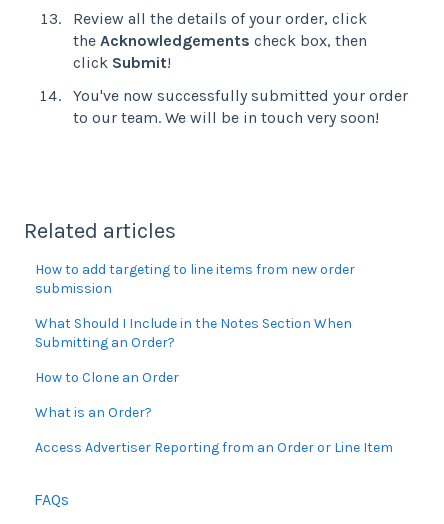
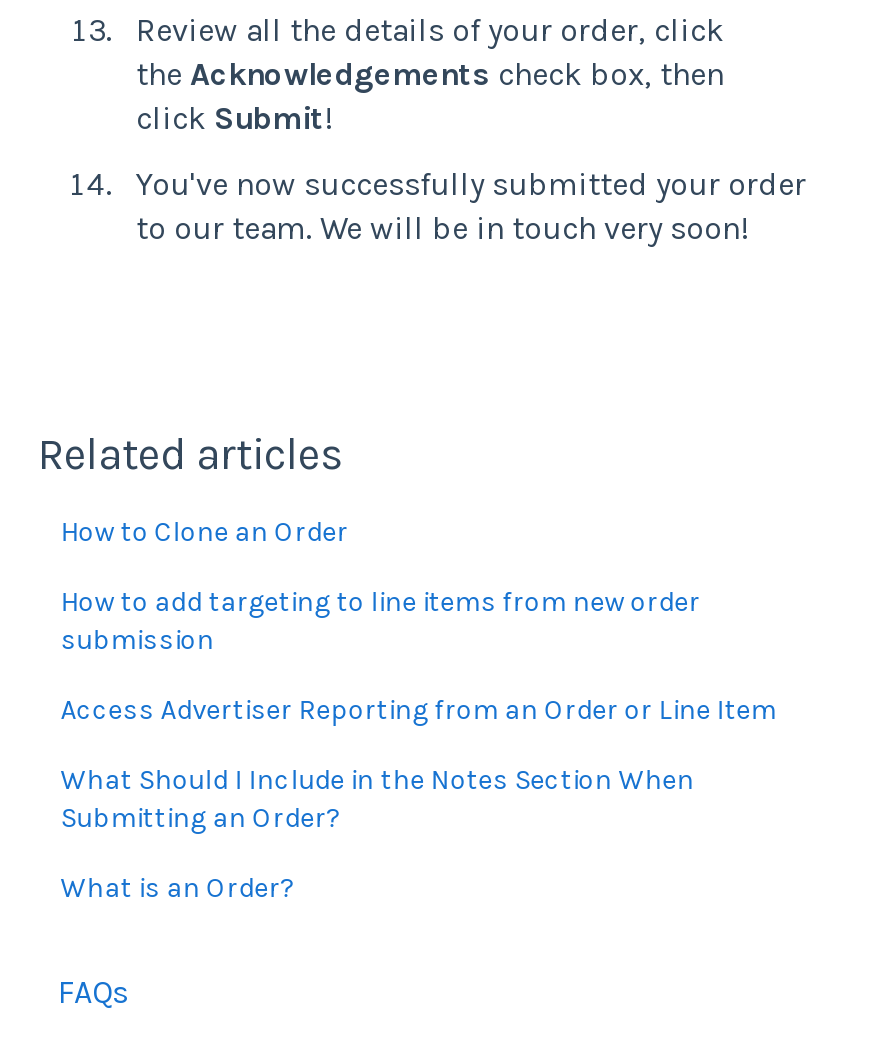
moved [35,261,355,297] -> [60,585,700,657]: How to add targeting to line items from new order | submission
moved [35,315,352,351] -> [60,763,694,835]: What Should I Include in the Notes Section When | Submitting an Order?
moved [35,369,179,386] -> [60,515,348,549]: How to Clone an Order
moved [35,404,152,421] -> [60,871,294,905]: What is an Order?
moved [35,439,393,456] -> [60,693,776,727]: Access Advertiser Reporting from an Order or Line Item

